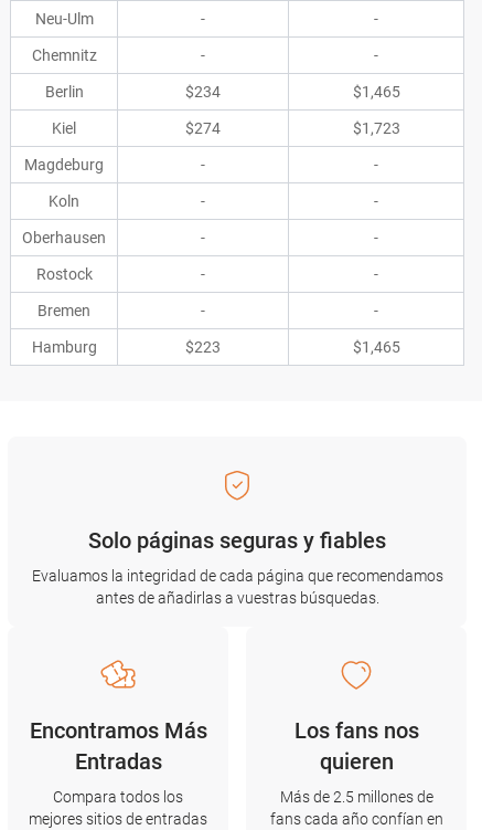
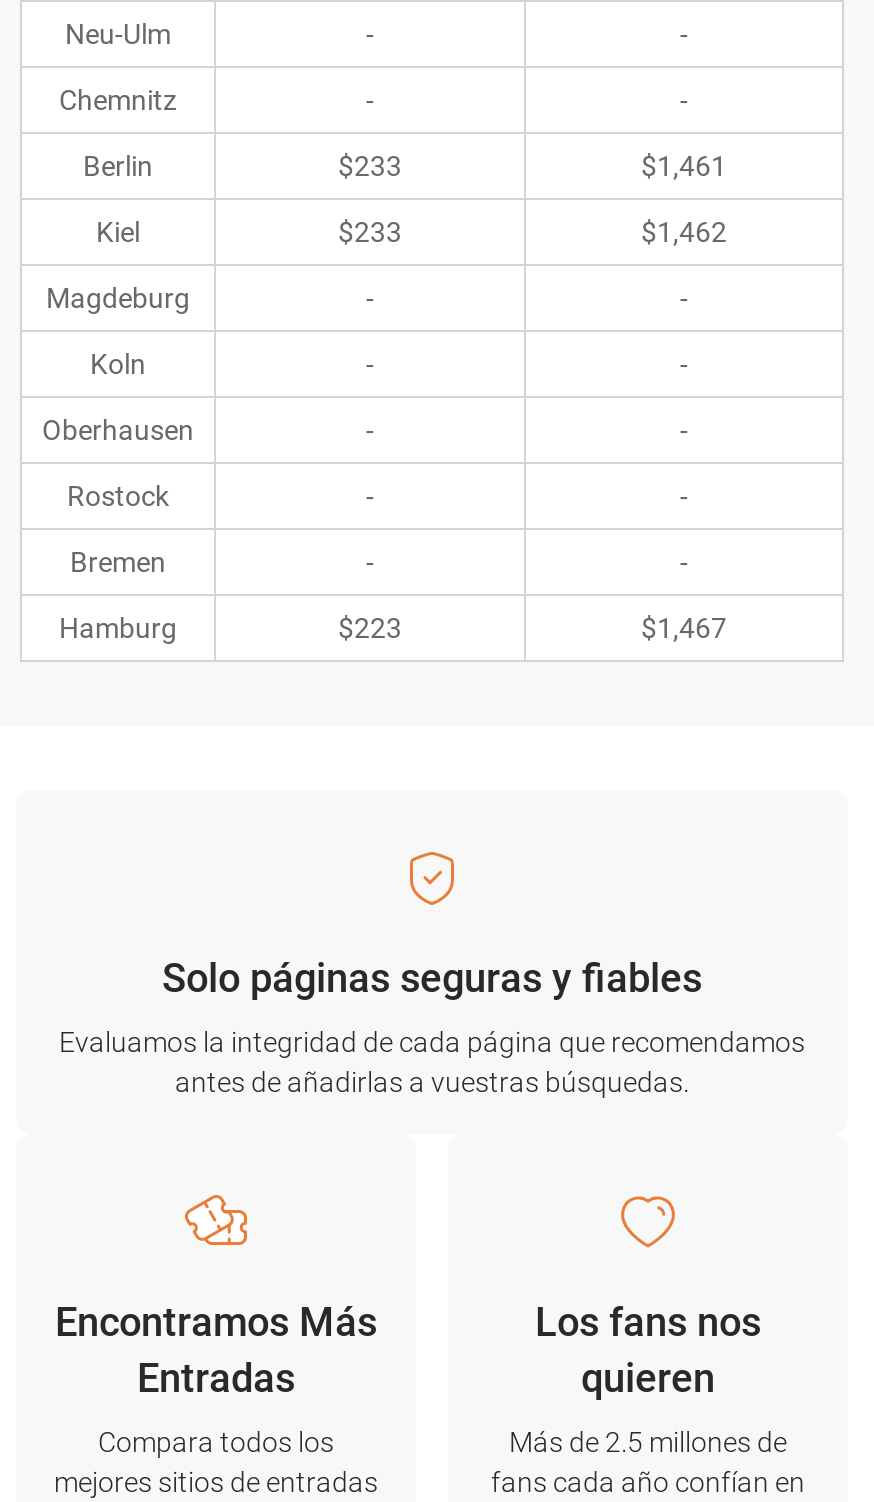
[185,83,221,101] $234 -> [338,150,402,182] $233
[352,83,400,101] $1,465 -> [641,150,727,182] $1,461
[185,119,221,137] $274 -> [338,216,402,248] $233
[352,119,400,137] $1,723 -> [641,216,727,248] $1,462
[352,338,400,356] $1,465 -> [641,612,727,644] $1,467

